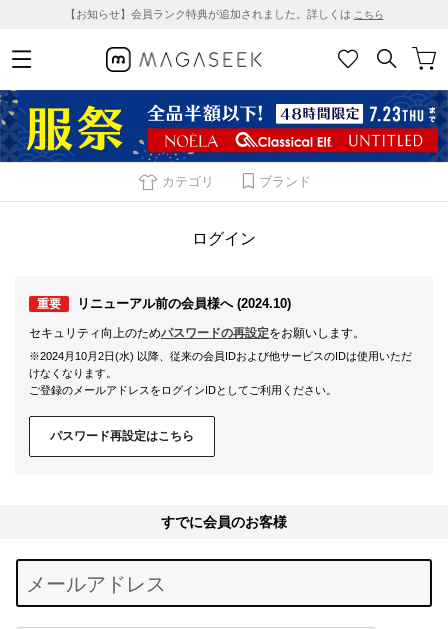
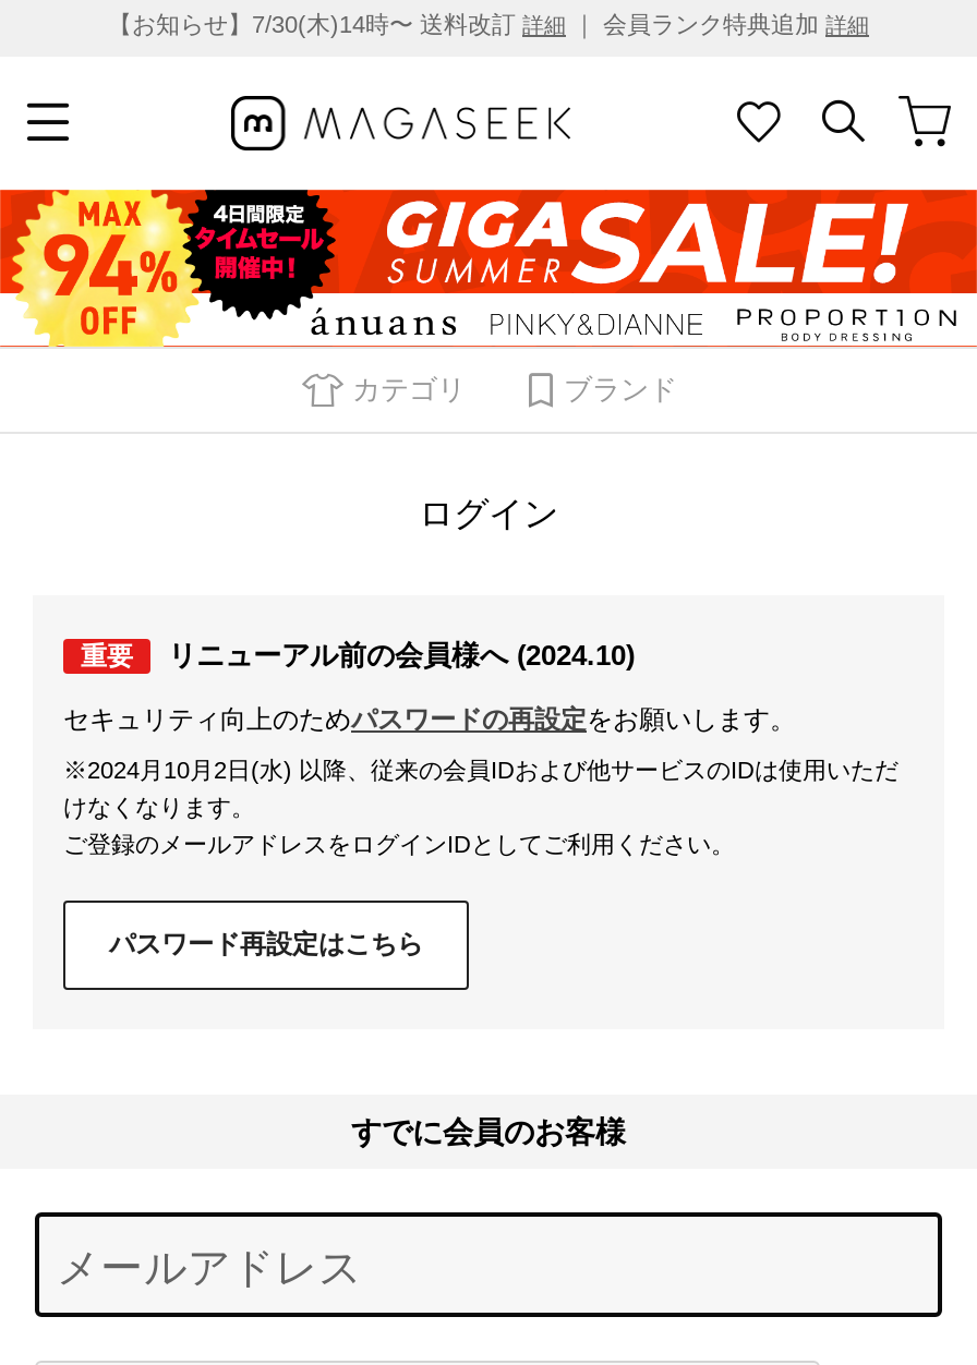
[64,8,383,20] 【お知らせ】会員ランク特典が追加されました。詳しくはこちら -> [108,11,869,37] 【お知らせ】7/30(木)14時〜 送料改訂詳細｜ 会員ランク特典追加詳細
[3,89,445,163] [image] -> [7,188,970,349] [image]

